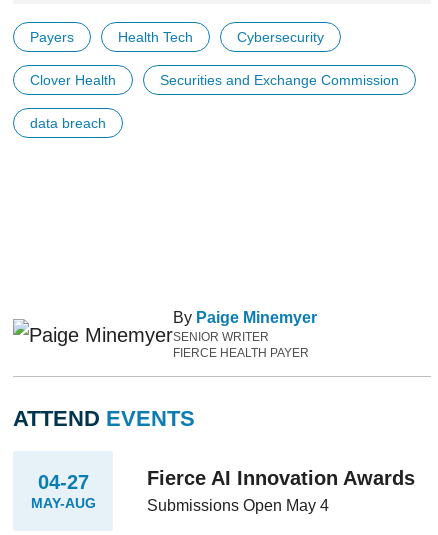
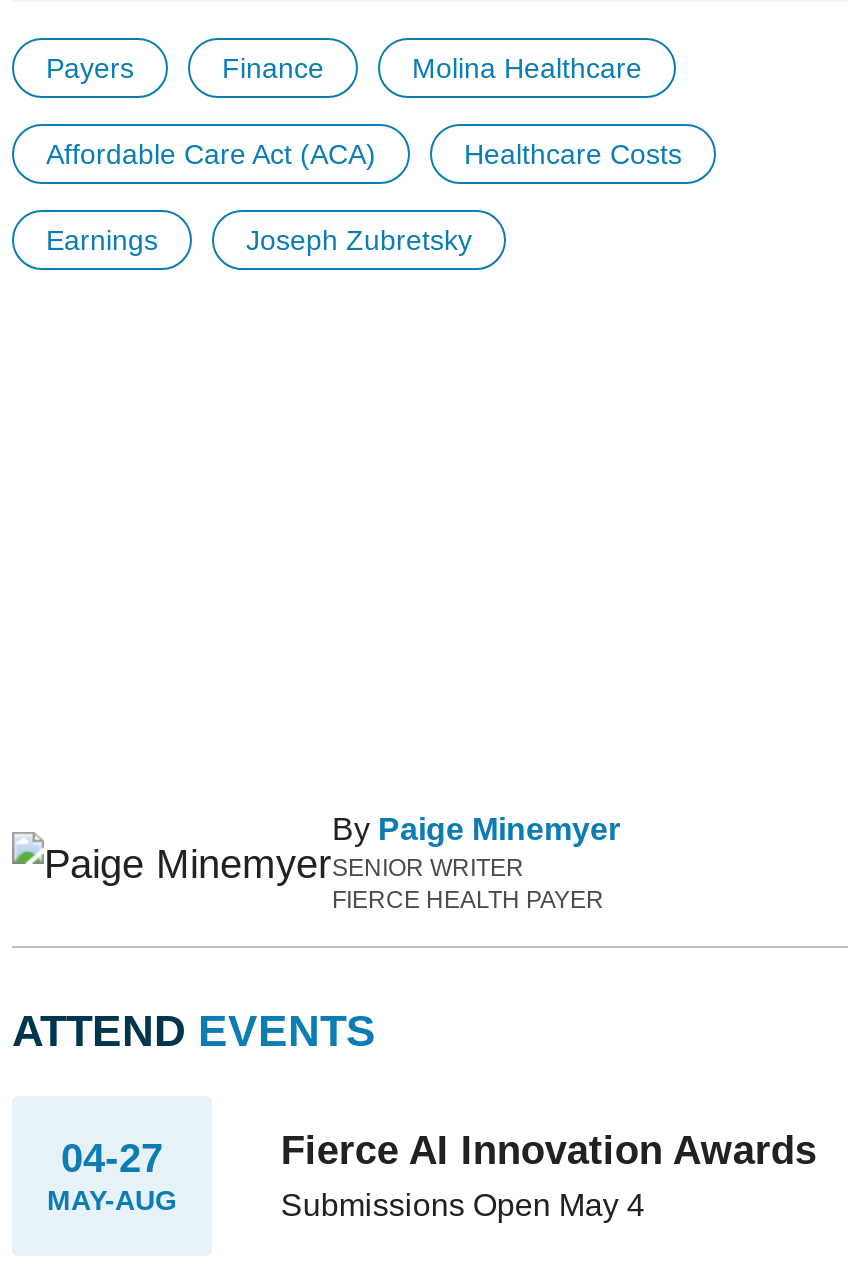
[118,29,324,45] Health Tech | Cybersecurity -> [222,52,642,84] Finance | Molina Healthcare
[30,72,399,88] Clover Health | Securities and Exchange Commission -> [46,138,682,170] Affordable Care Act (ACA) | Healthcare Costs
[30,115,106,131] data breach -> [46,224,472,256] Earnings | Joseph Zubretsky

